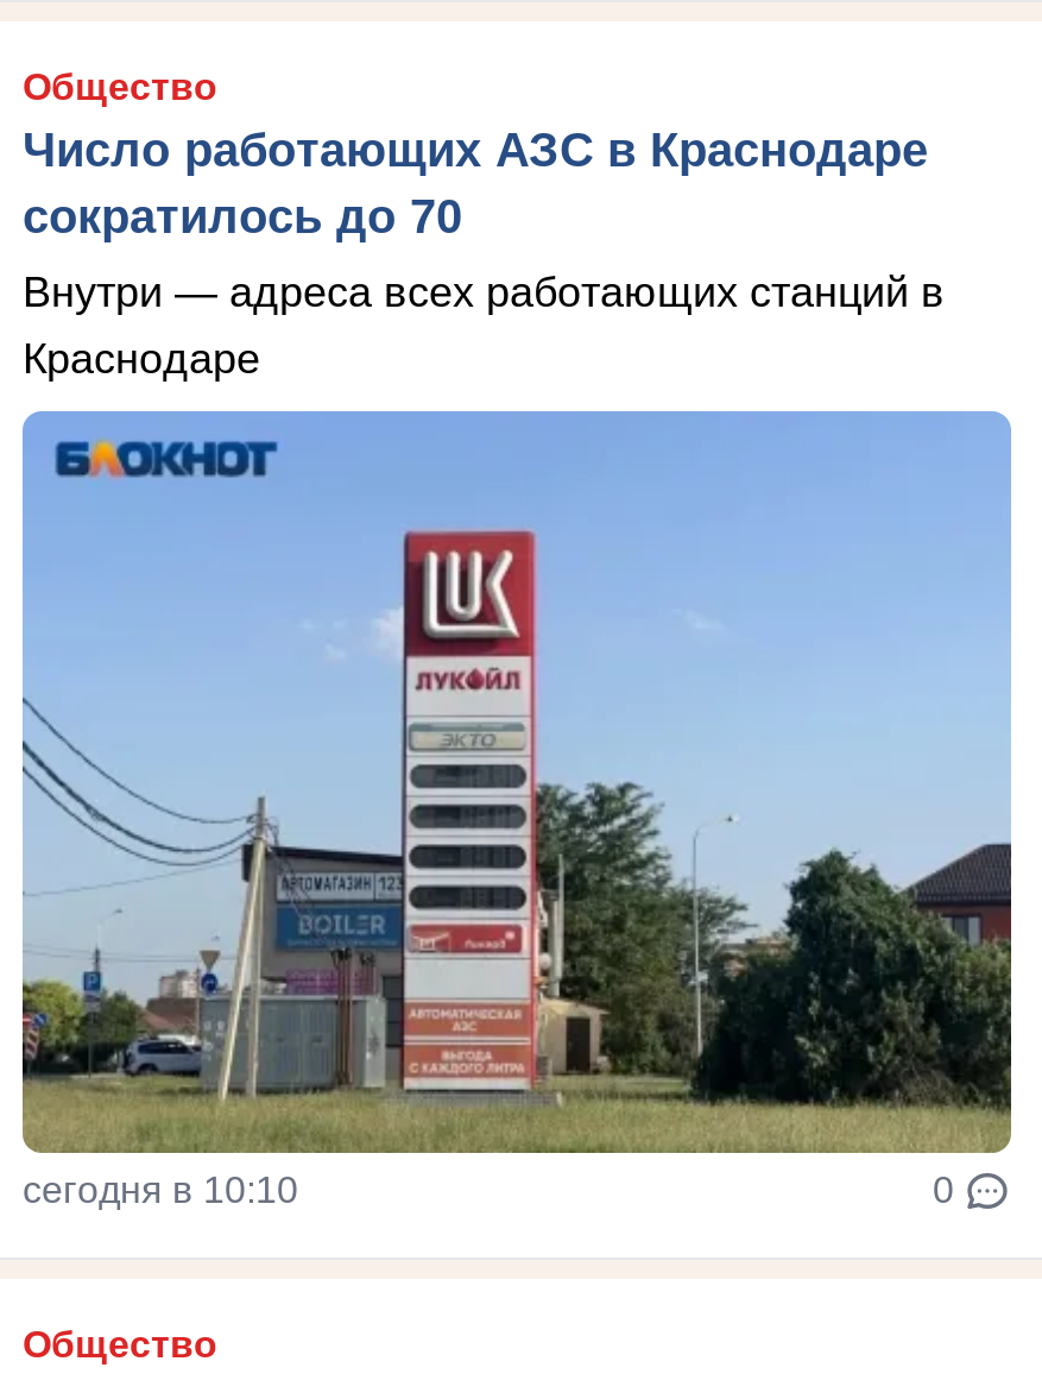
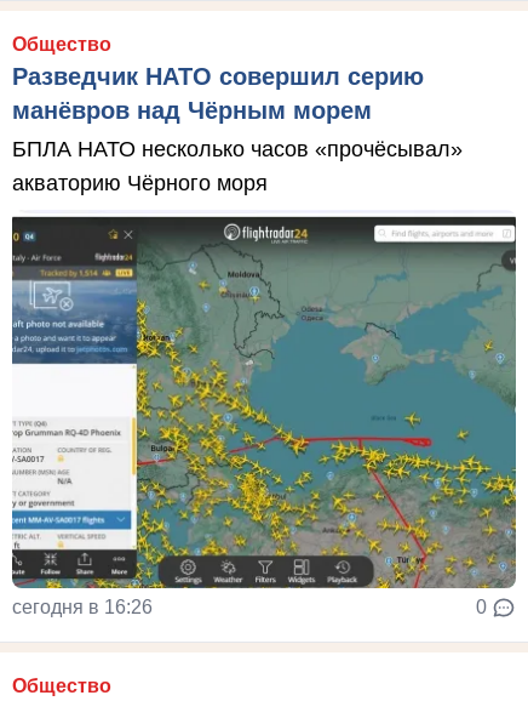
[23,124,928,243] Число работающих АЗС в Краснодаре | сократилось до 70 -> [12,63,424,124] Разведчик НАТО совершил серию | манёвров над Чёрным морем
[23,269,945,383] Внутри — адреса всех работающих станций в | Краснодаре -> [12,137,463,196] БПЛА НАТО несколько часов «прочёсывал» | акваторию Чёрного моря
[20,409,1013,1210] [image] | сегодня в 10:10 -> [11,210,517,618] [image] | сегодня в 16:26

